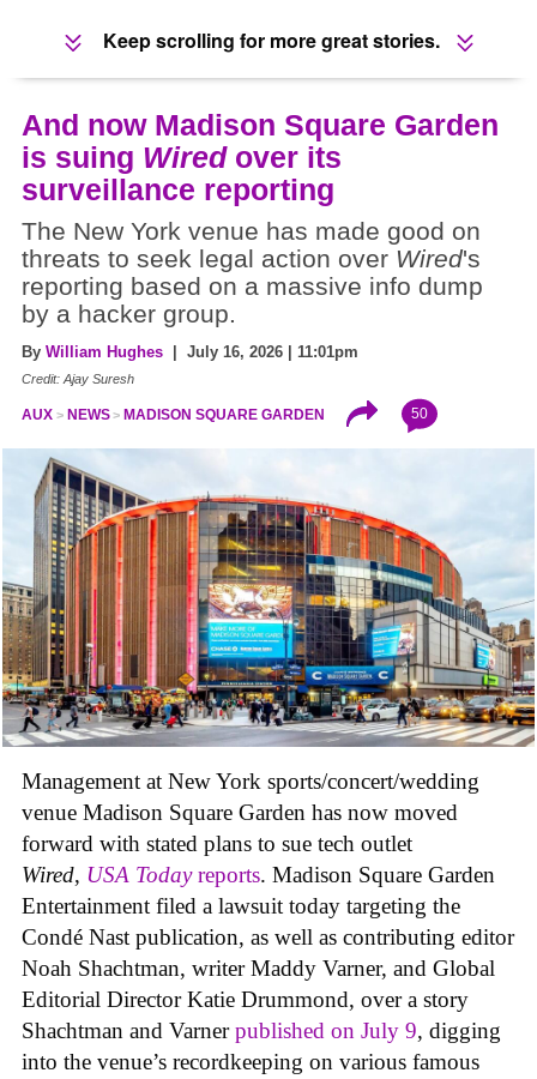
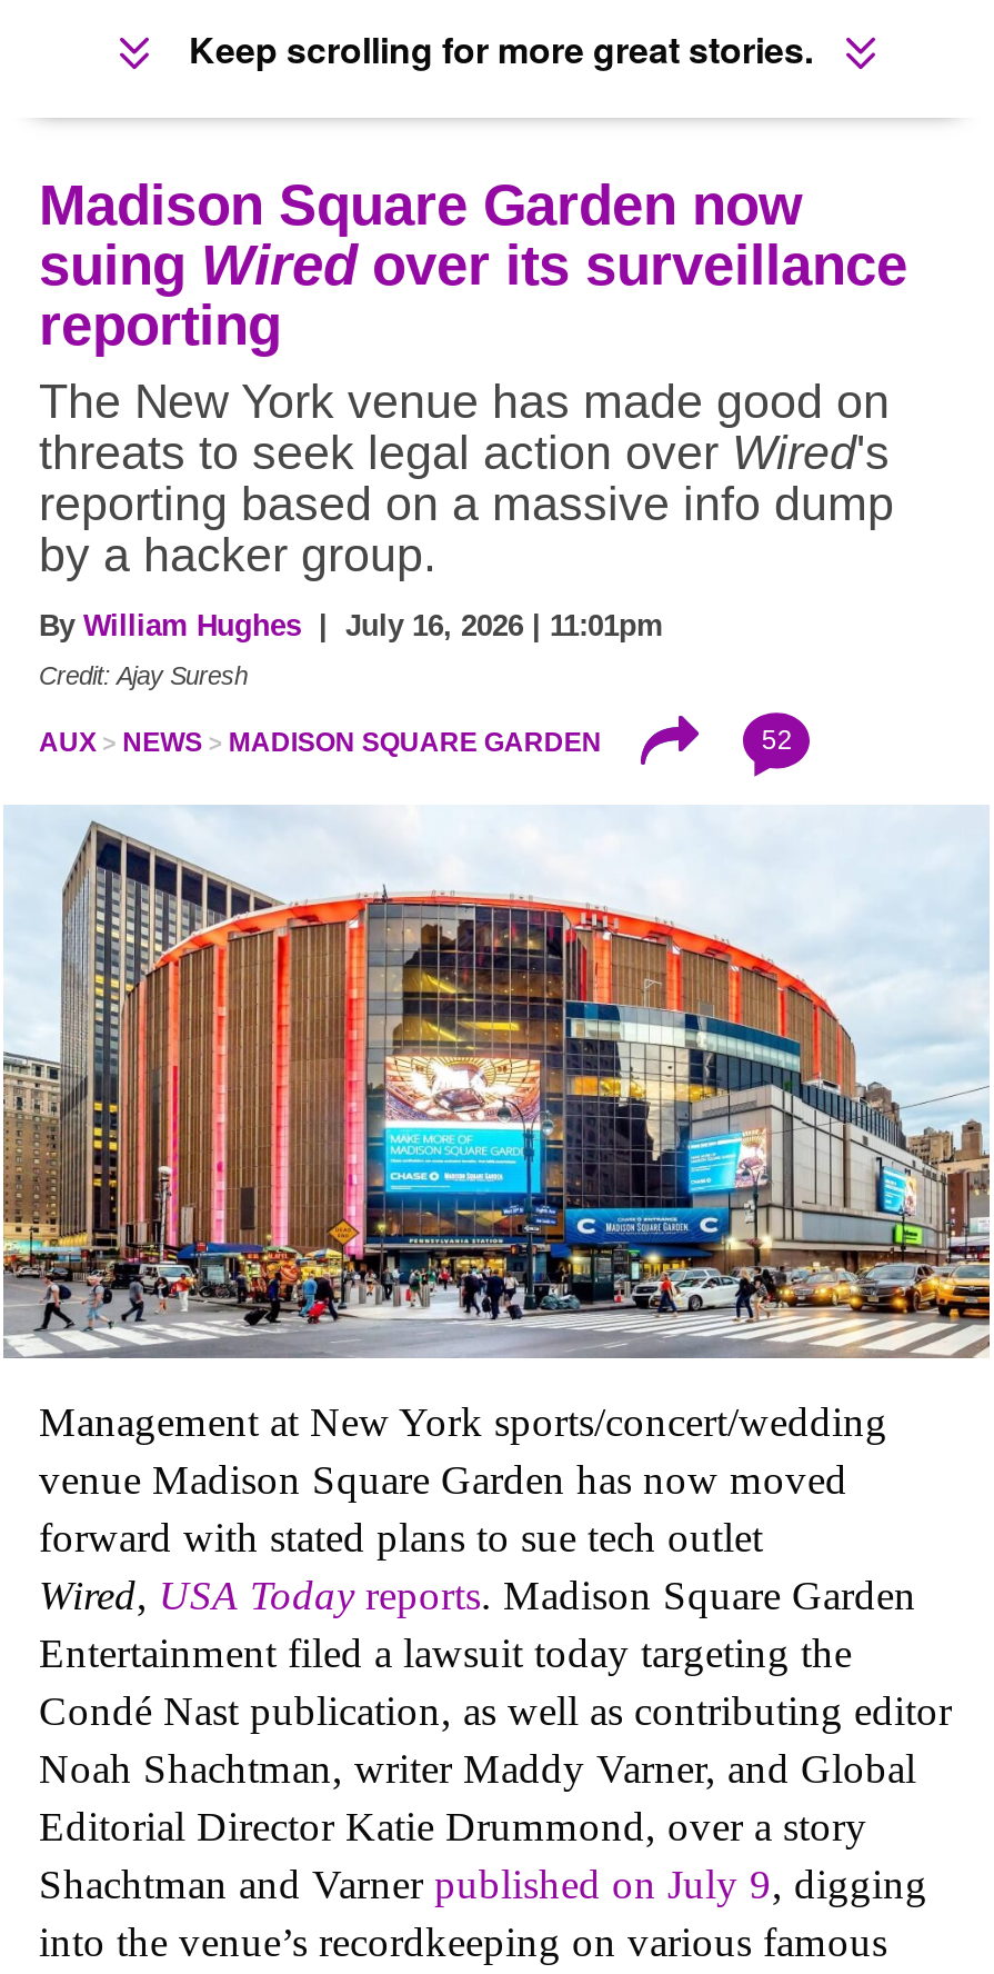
[22,107,499,206] And now Madison Square Garden | is suing Wired over its | surveillance reporting -> [39,172,907,355] Madison Square Garden now | suing Wired over its surveillance | reporting
[412,405,428,422] 50 -> [761,724,793,755] 52

